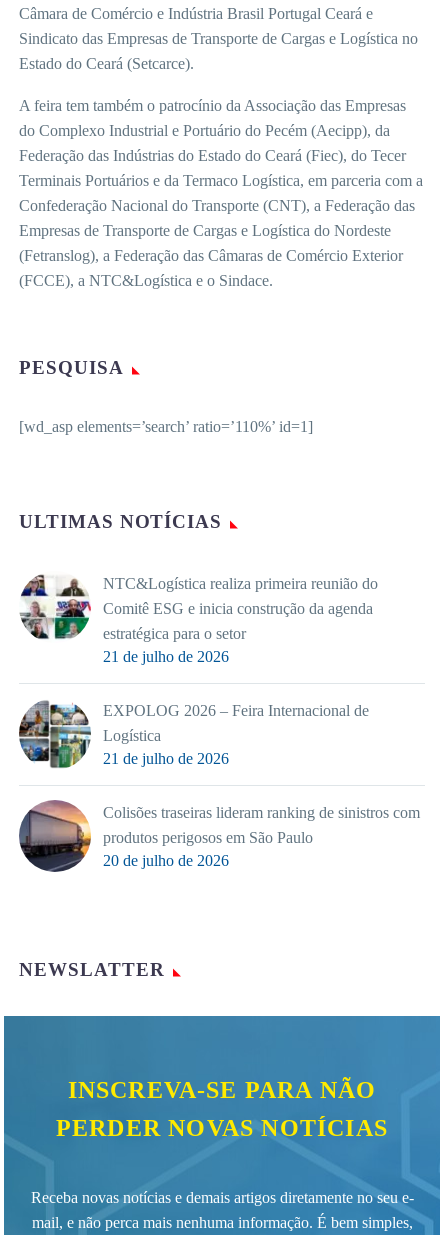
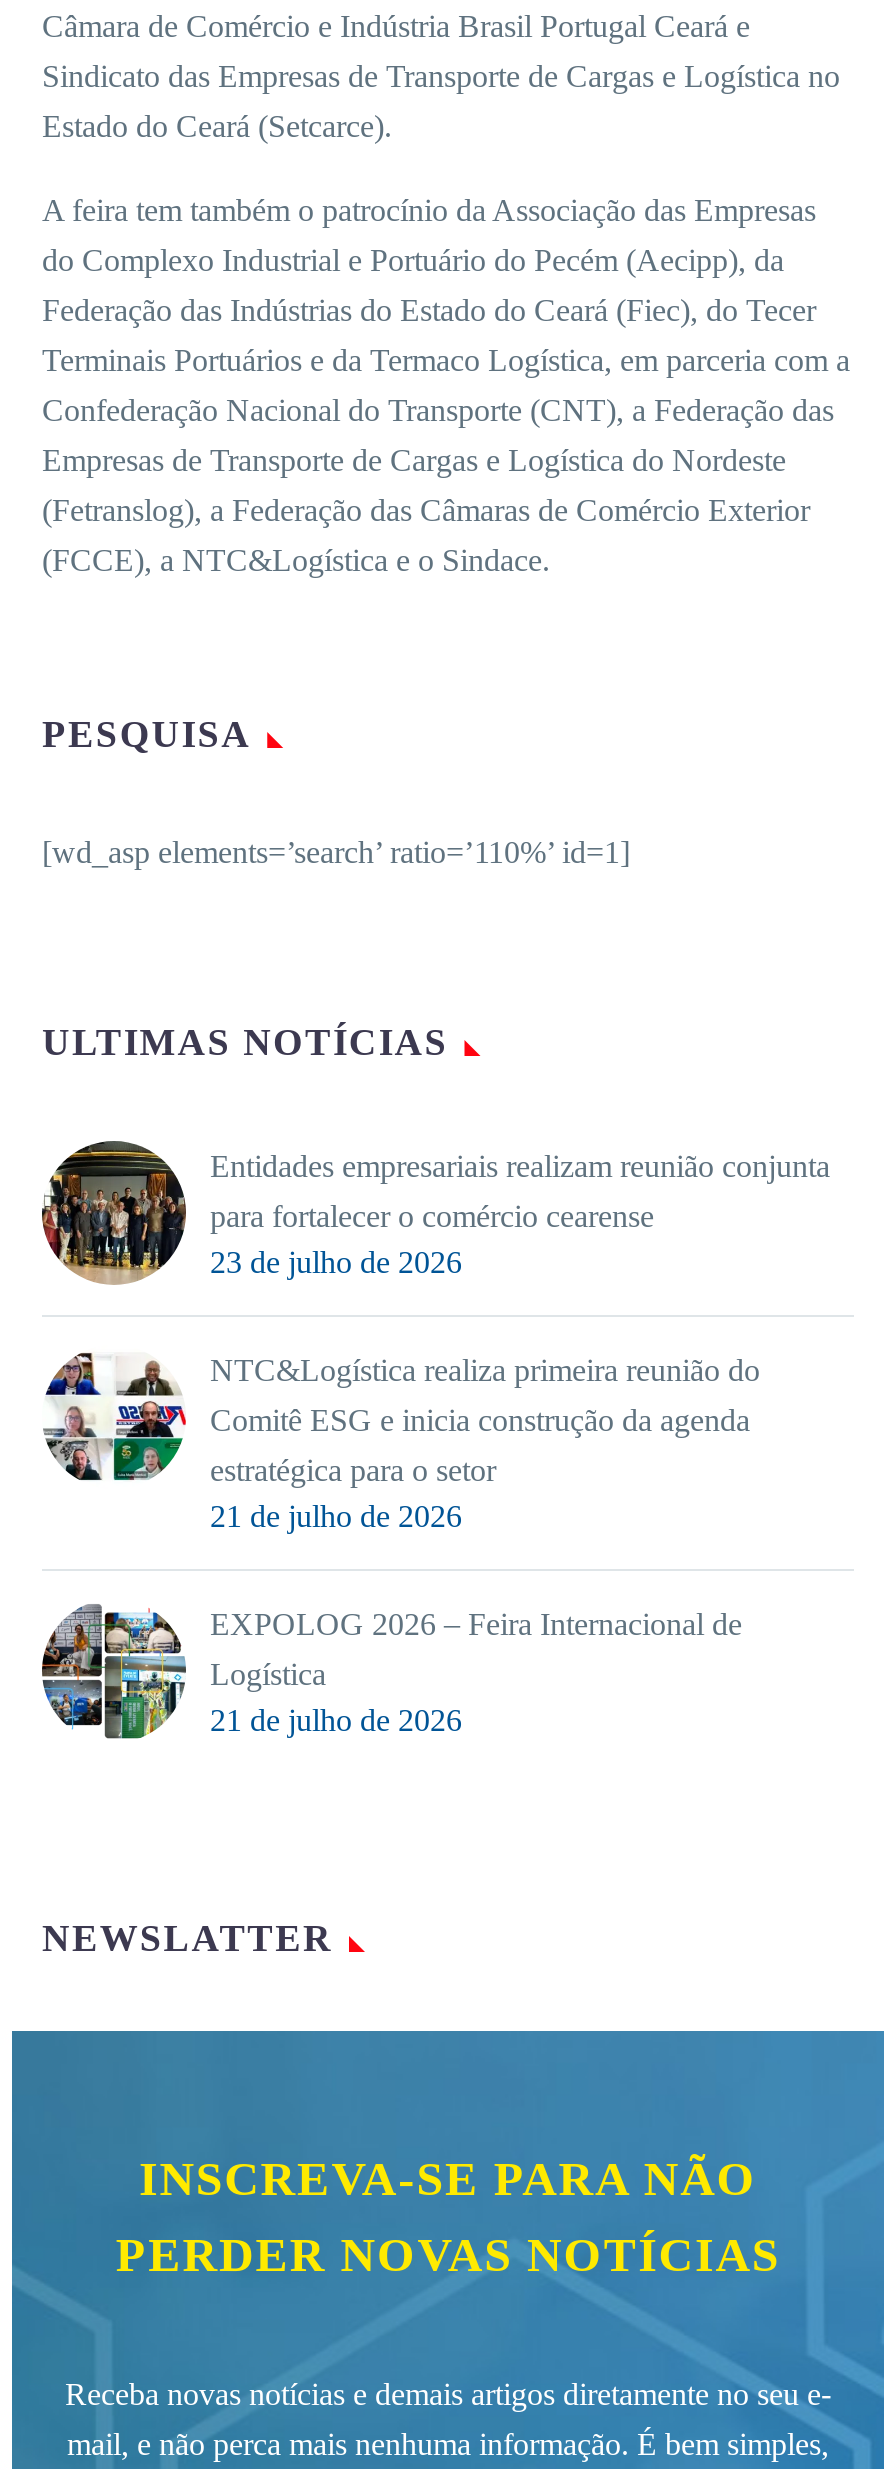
none -> [40,1139,830,1287] [image] | Entidades empresariais realizam reunião conjunta | para fortalecer o comércio cearense | 23 de julho de 2026
moved [19,574,378,767] -> [42,1351,760,1738]: [image] | NTC&Logística realiza primeira reunião do | Comitê ESG e inicia construção da agenda | estratégica para o setor | 21 de julho de 2026 | EXPOLOG 2026 – Feira Internacional de | Logística | 21 de julho de 2026
[18,799,420,873] [image] | Colisões traseiras lideram ranking de sinistros com | produtos perigosos em São Paulo | 20 de julho de 2026 -> none

